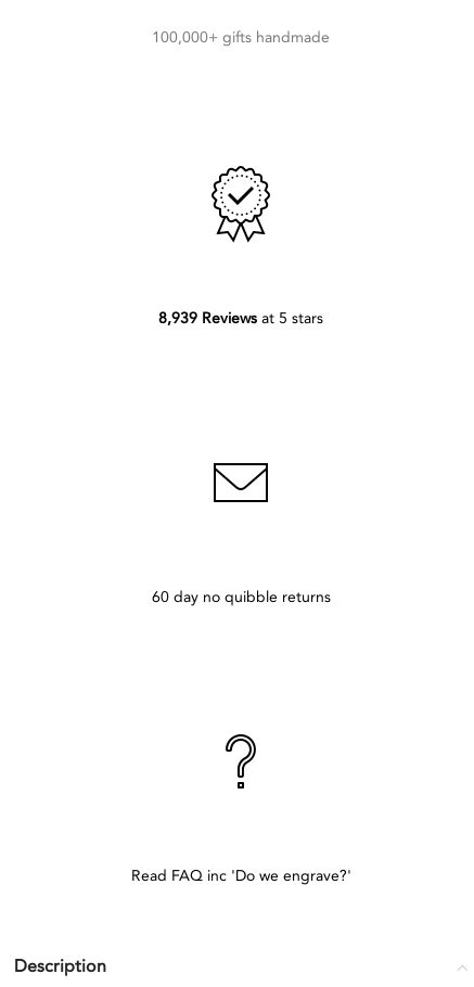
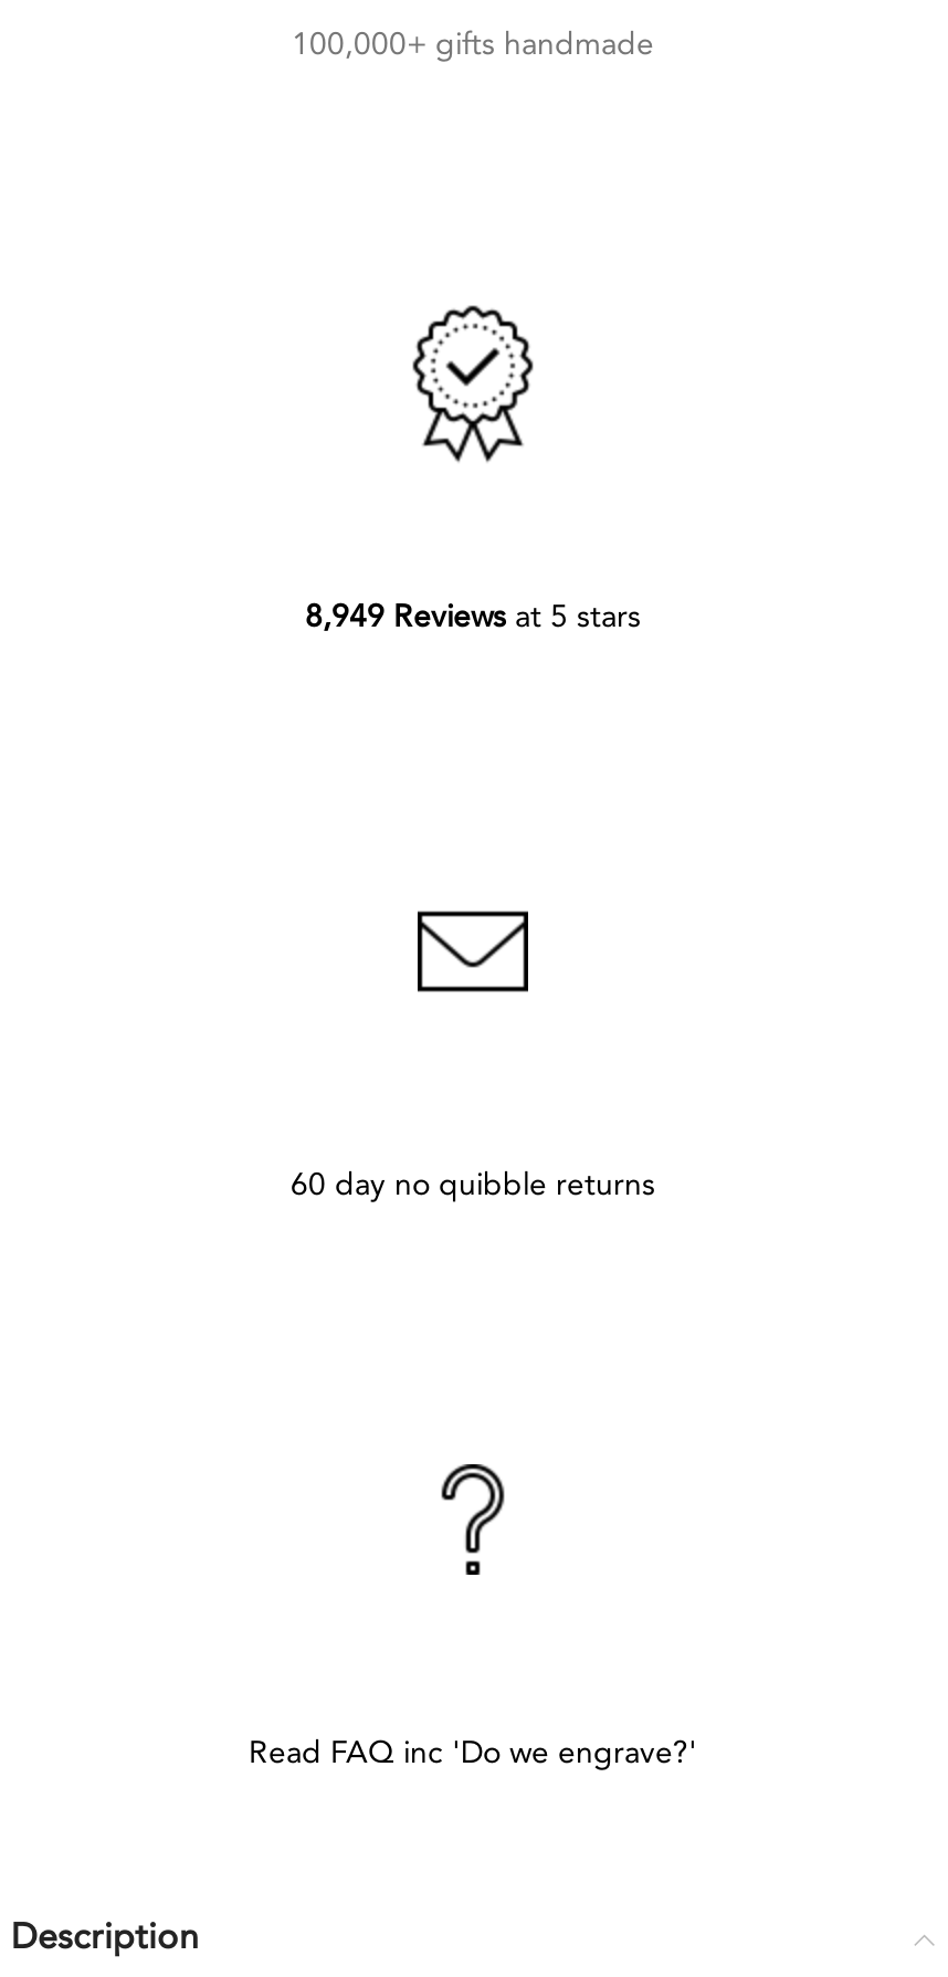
[158,307,323,328] 8,939 Reviews at 5 stars -> [305,595,641,637] 8,949 Reviews at 5 stars

